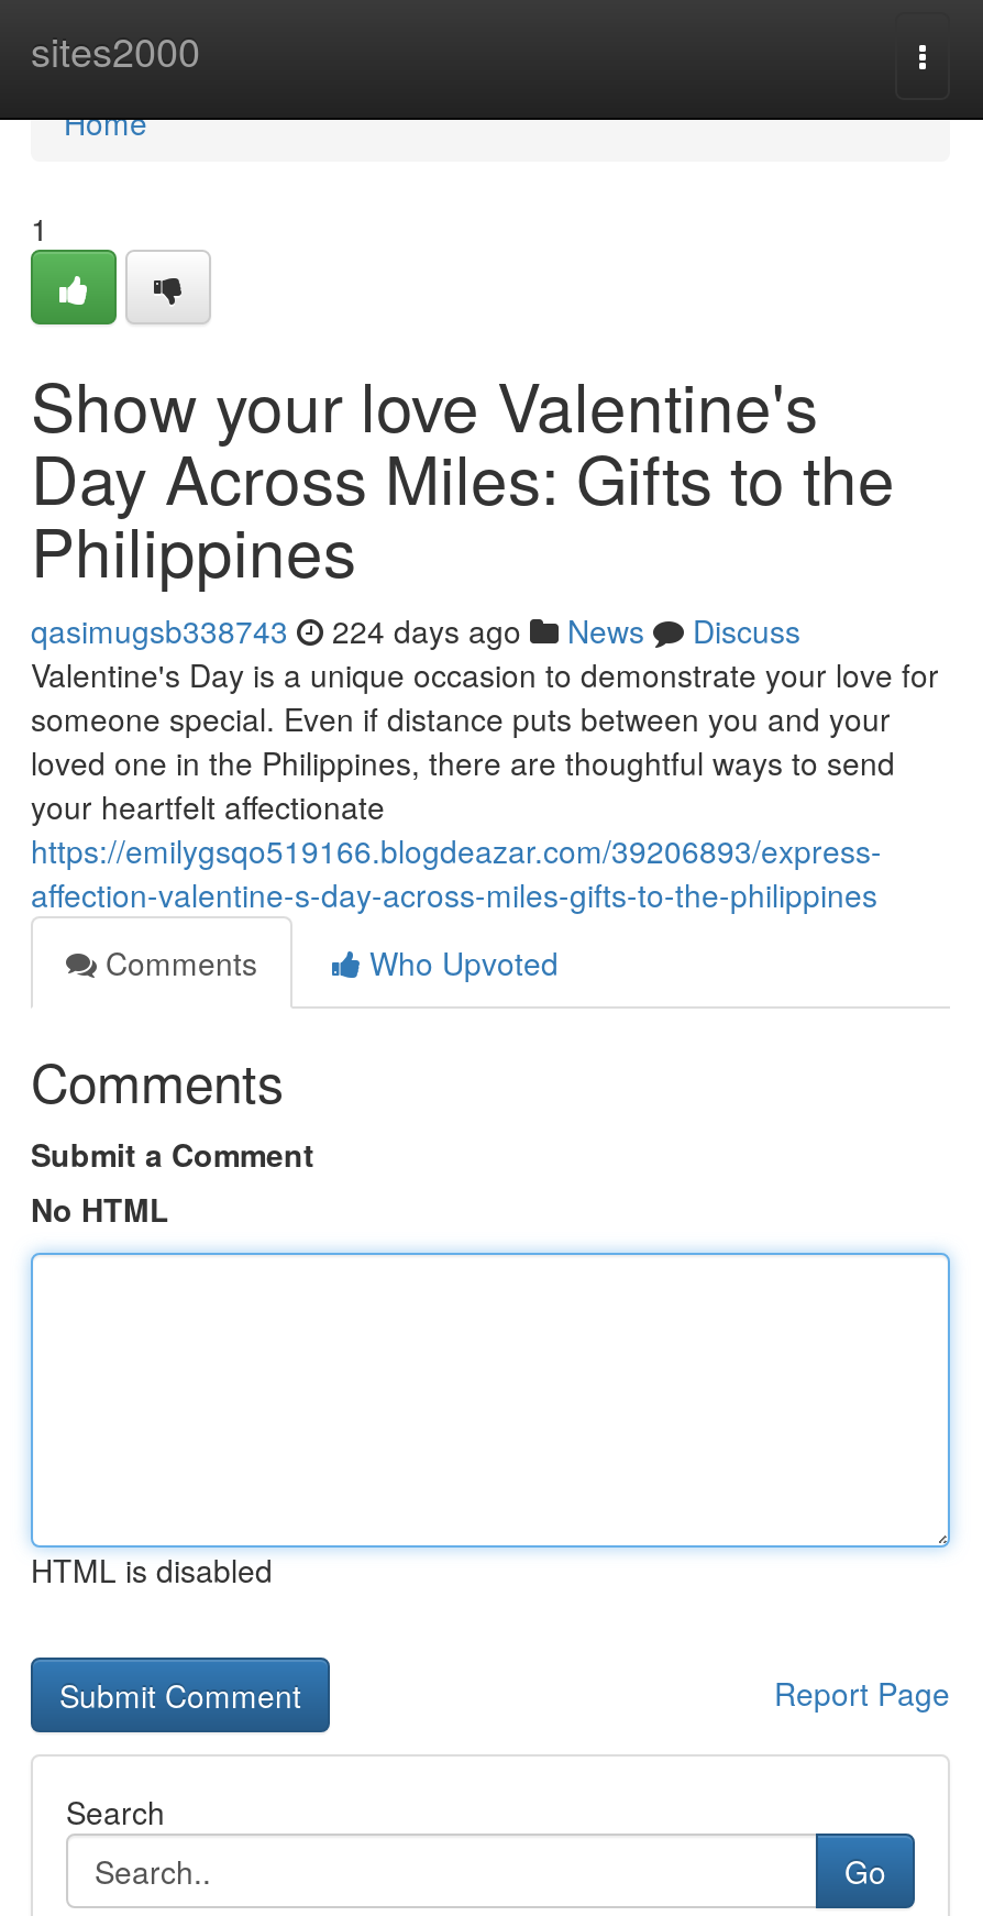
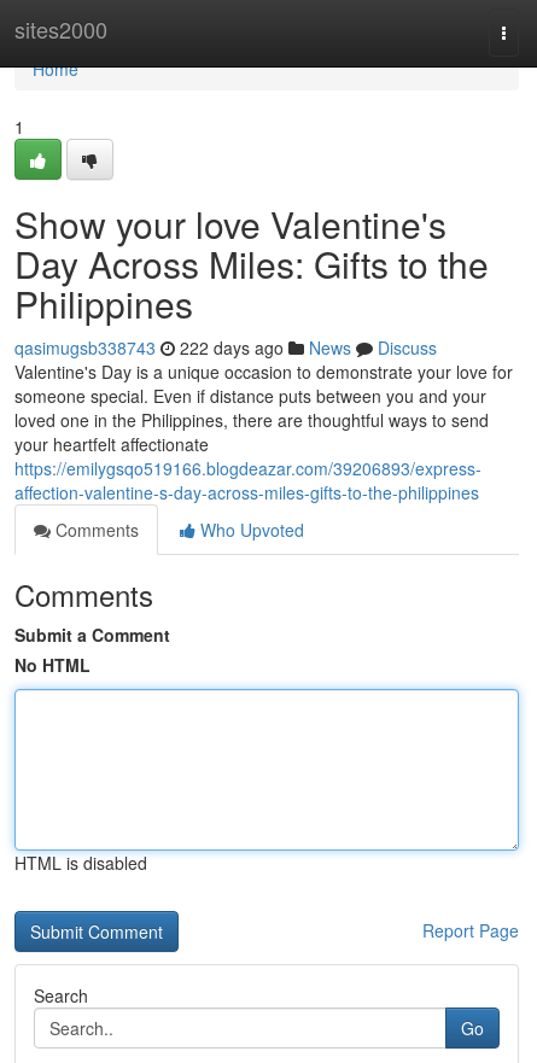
[31,608,800,652] qasimugsb338743 224 days ago News Discuss -> [14,335,437,360] qasimugsb338743 222 days ago News Discuss

